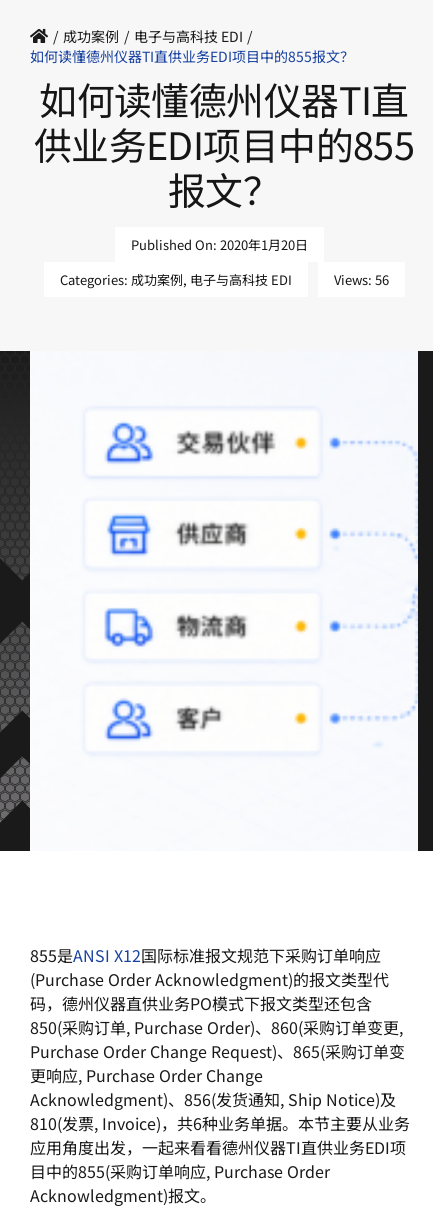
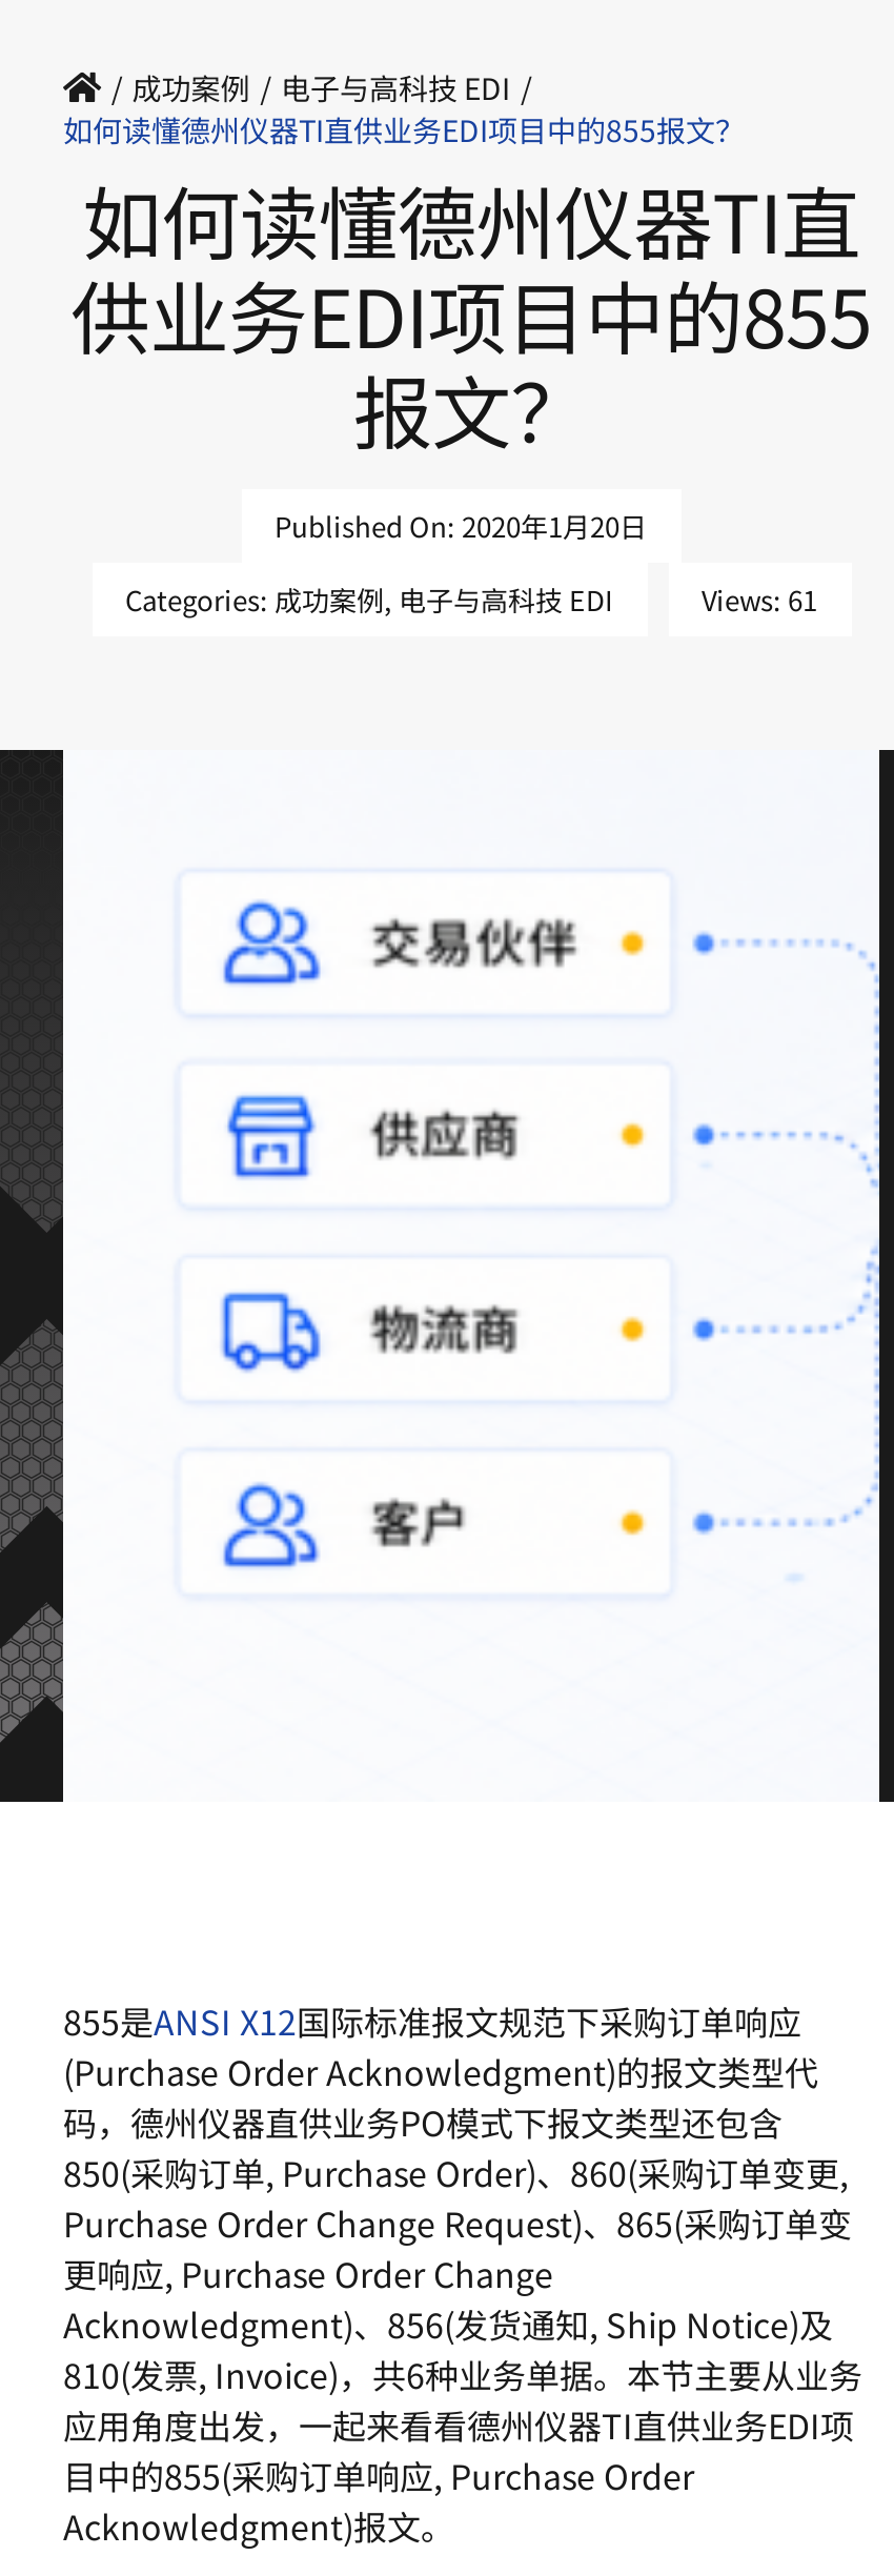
[333,270,388,289] Views: 56 -> [702,580,817,620] Views: 61

